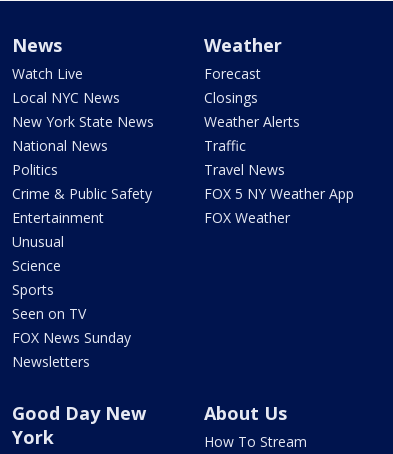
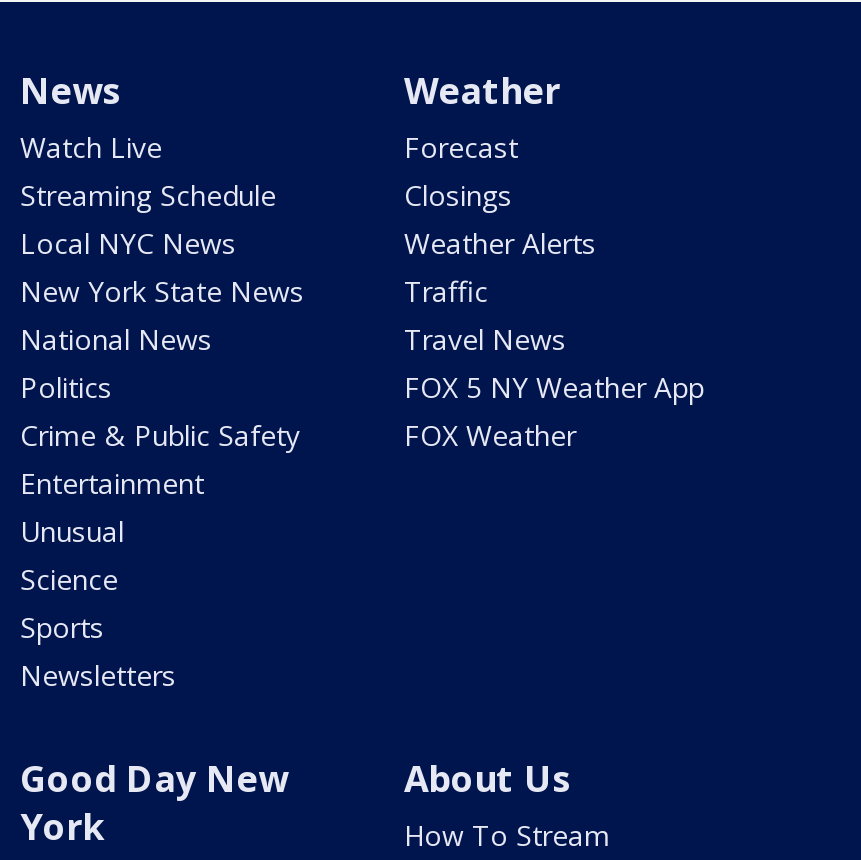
moved [12,88,154,299] -> [20,224,304,646]: Local NYC News | New York State News | National News | ... | Science | Sports
none -> [20,176,276,214] Streaming Schedule
[12,304,131,347] Seen on TV | FOX News Sunday -> none

